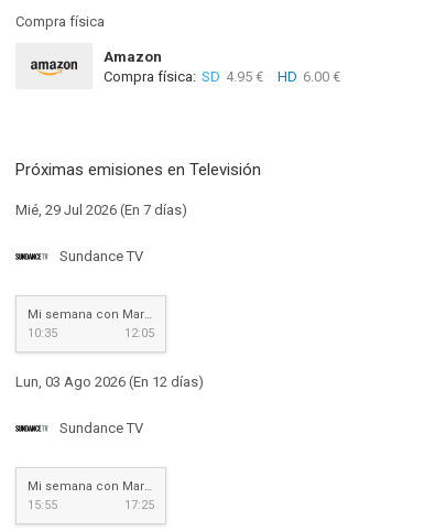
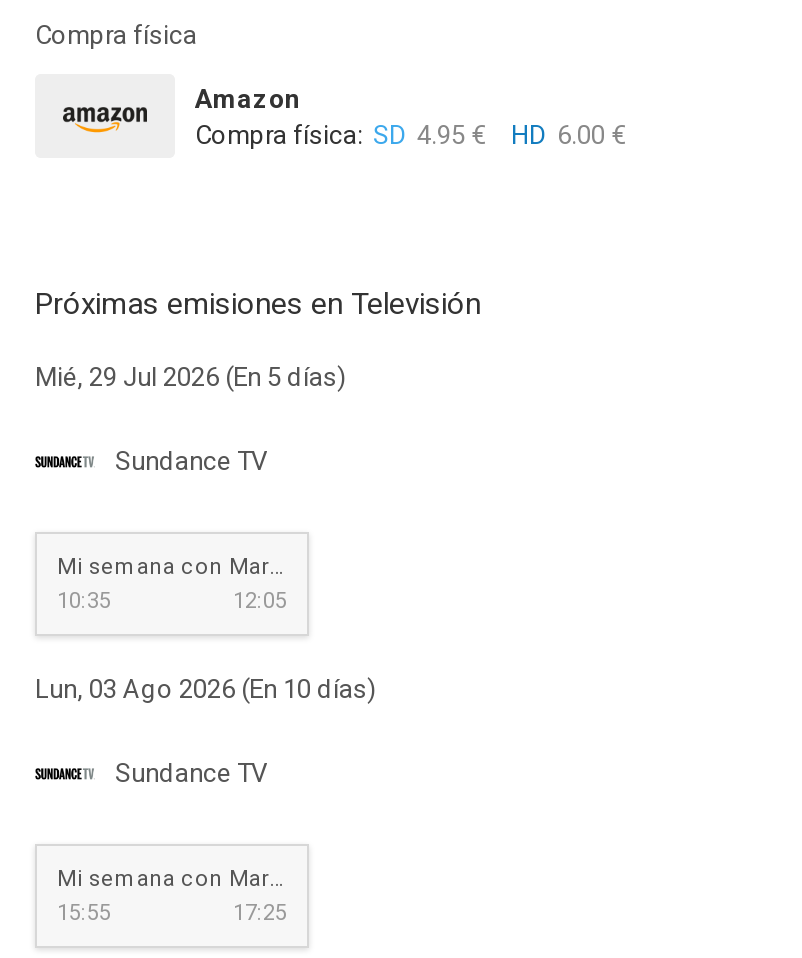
[15,202,187,218] Mié, 29 Jul 2026 (En 7 días) -> [35,362,347,392] Mié, 29 Jul 2026 (En 5 días)
[15,373,204,390] Lun, 03 Ago 2026 (En 12 días) -> [35,674,377,704] Lun, 03 Ago 2026 (En 10 días)

